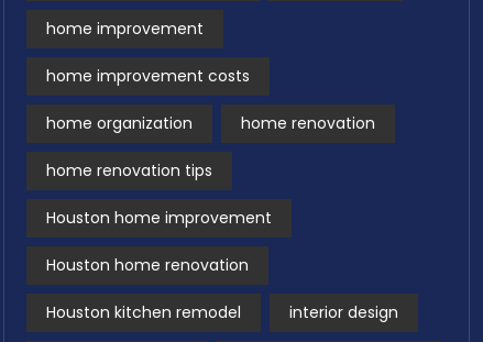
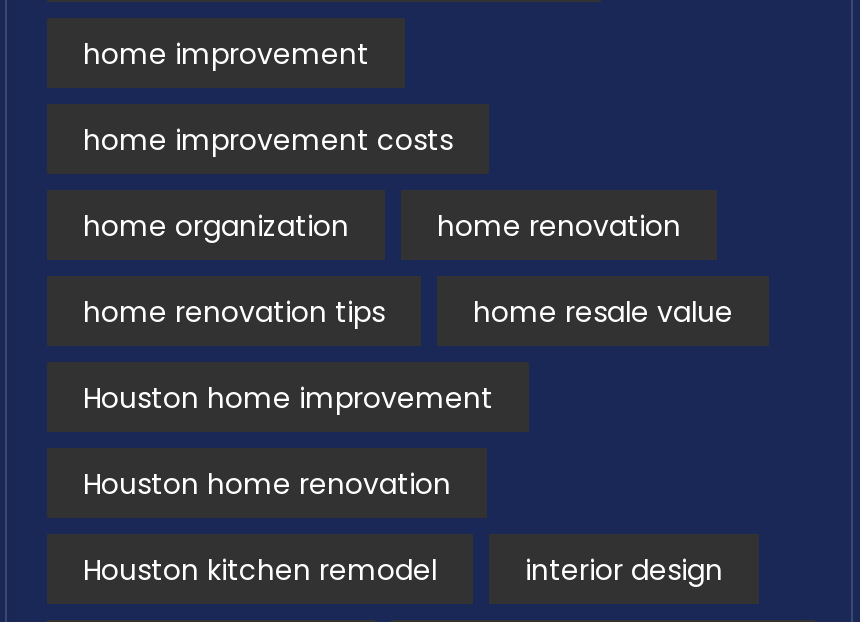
none -> [473,291,733,331] home resale value

